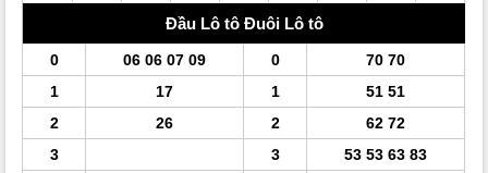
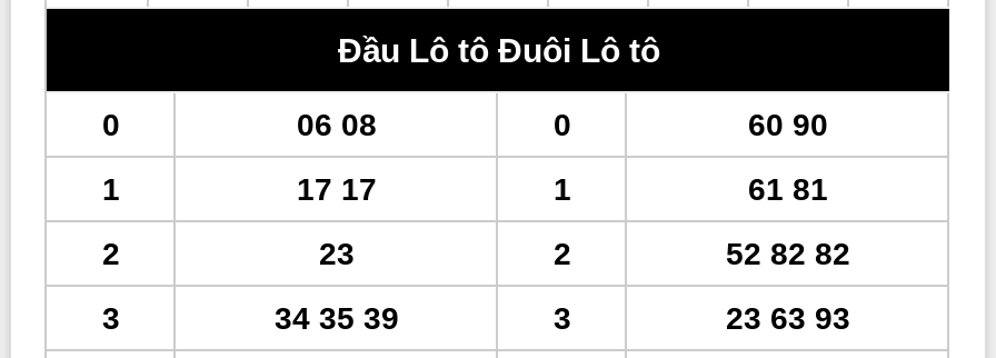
[124,51,206,68] 06 06 07 09 -> [297,107,377,142] 06 08
[367,51,406,68] 70 70 -> [748,107,828,142] 60 90
[156,83,174,100] 17 -> [297,171,377,207] 17 17
[367,83,406,100] 51 51 -> [748,171,828,207] 61 81
[156,114,174,132] 26 -> [319,235,355,271] 23
[367,114,406,132] 62 72 -> [726,235,850,271] 52 82 82
[345,146,428,163] 53 53 63 83 -> [726,300,850,336] 23 63 93
none -> [275,300,399,336] 34 35 39

